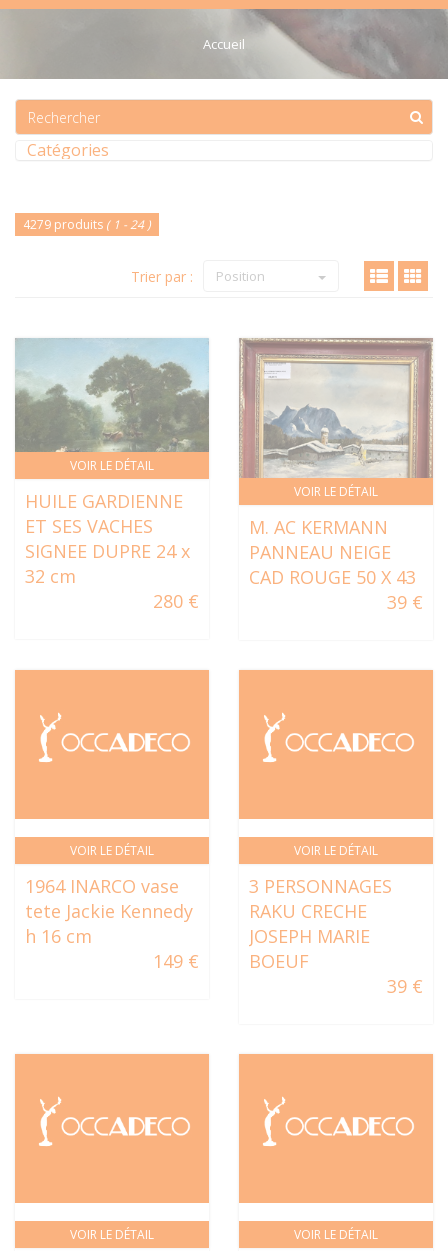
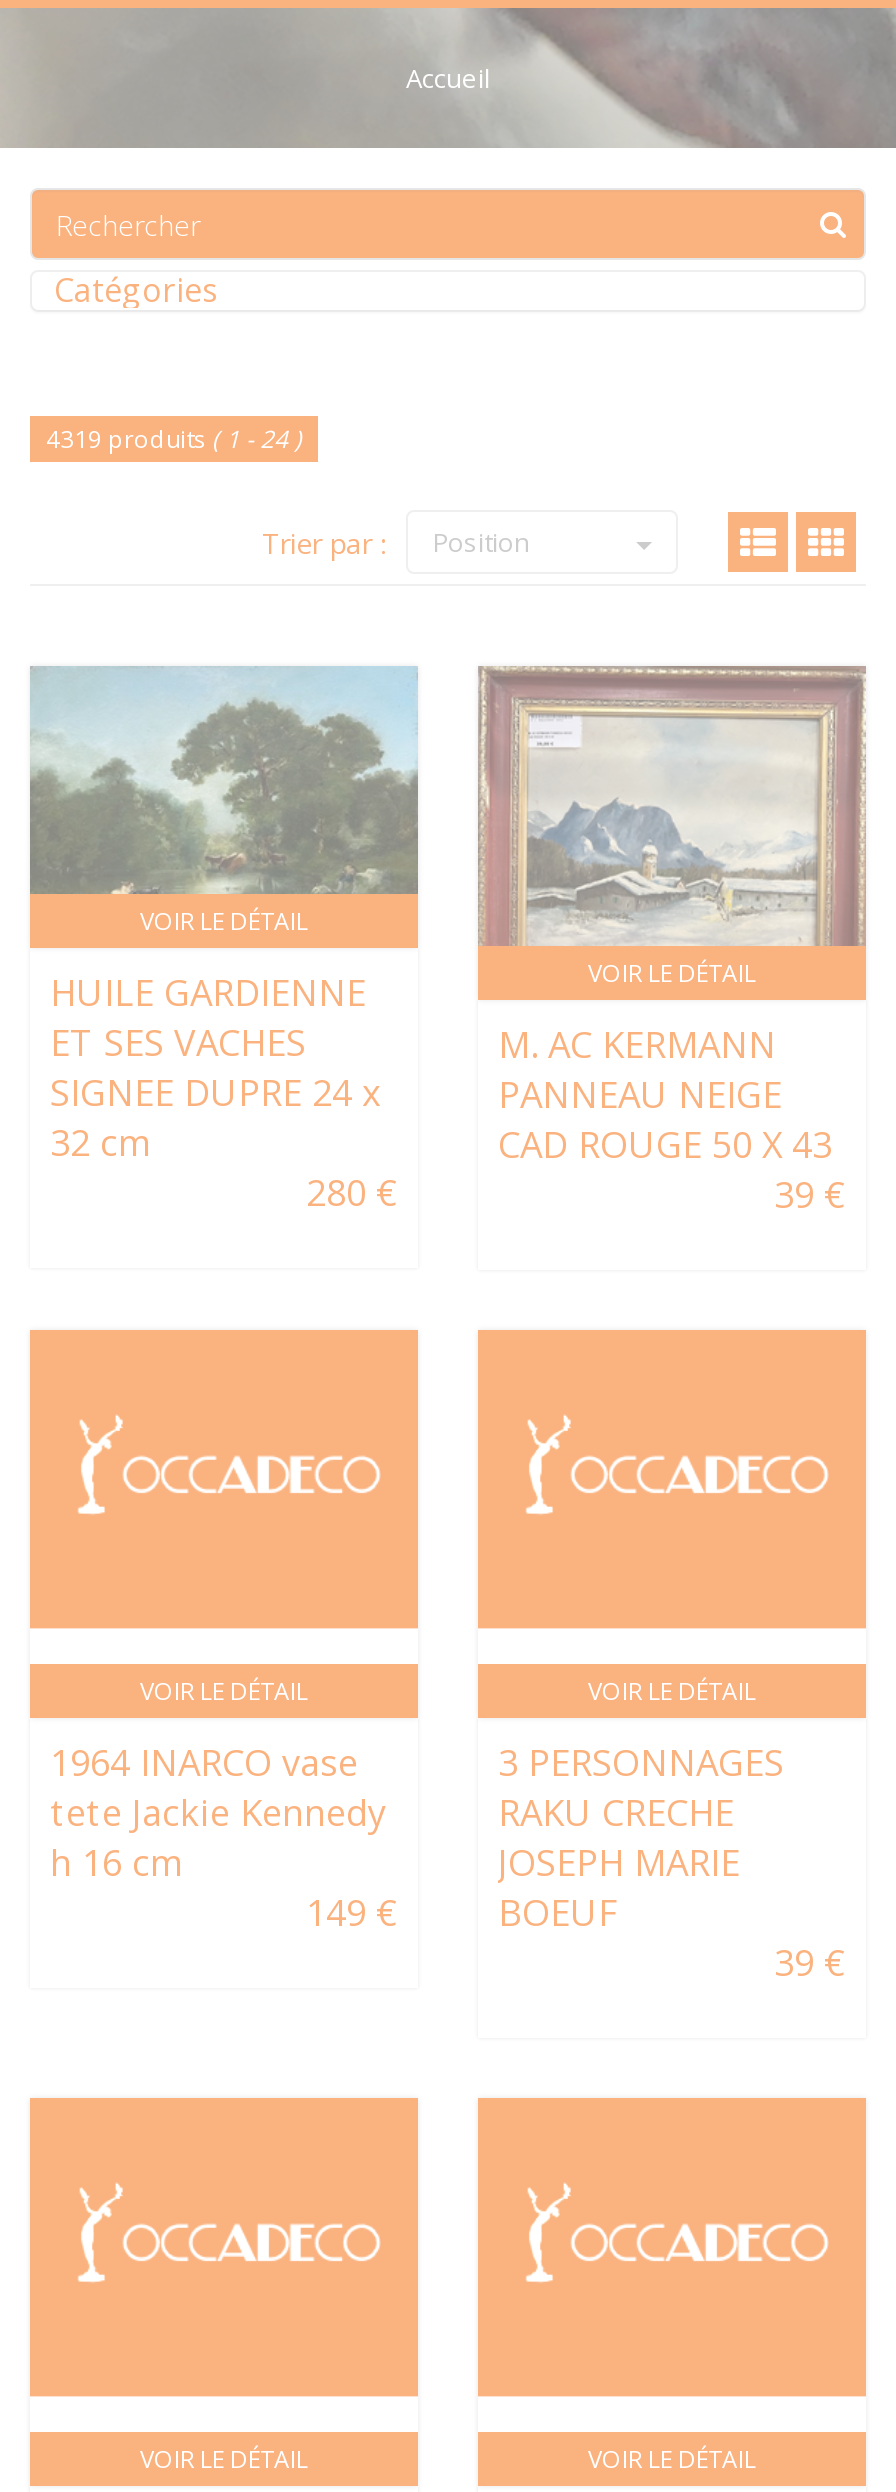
[23,216,151,233] 4279 produits ( 1 - 24 ) -> [46,422,302,456] 4319 produits ( 1 - 24 )

